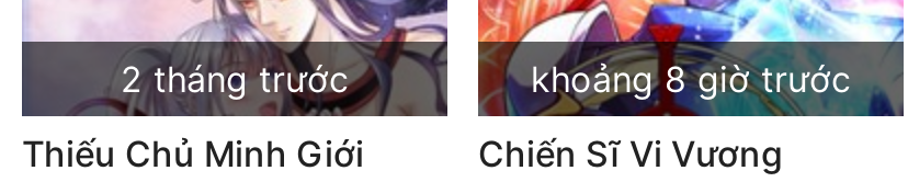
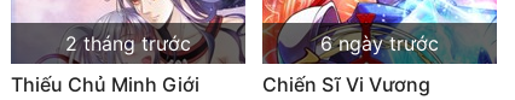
[531,57,851,101] khoảng 8 giờ trước -> [320,31,439,55] 6 ngày trước

